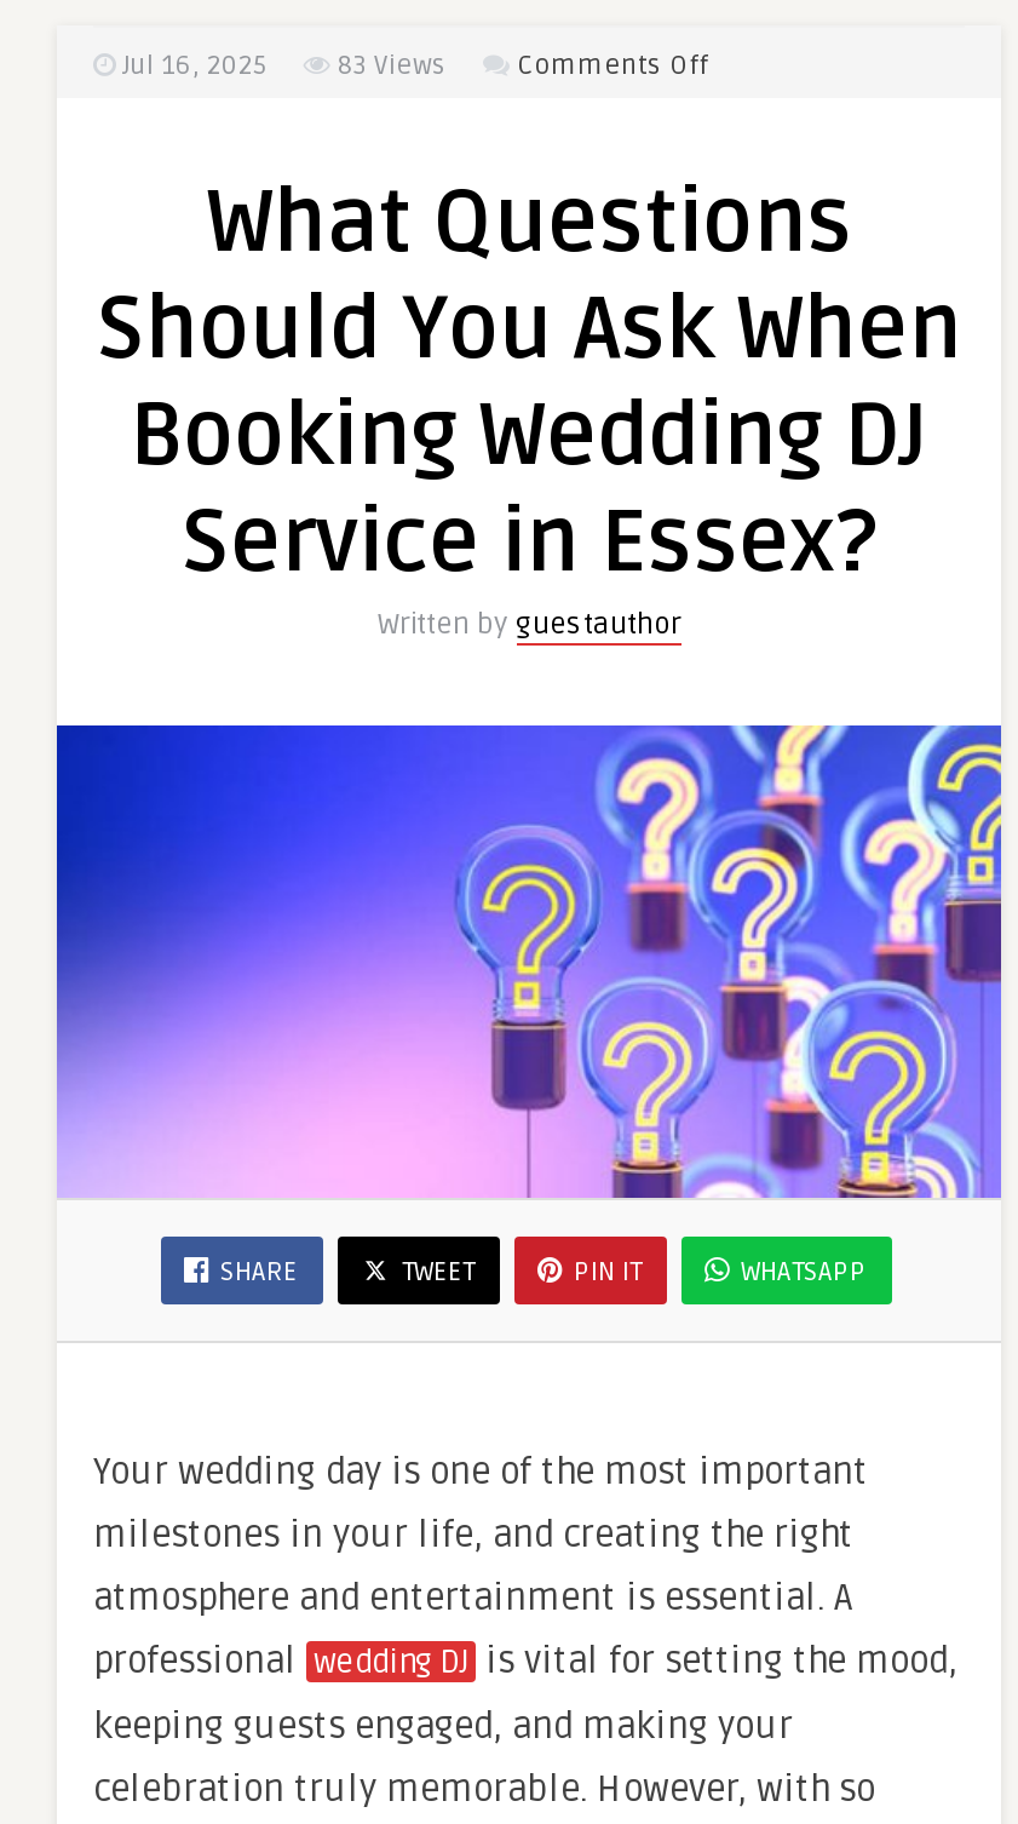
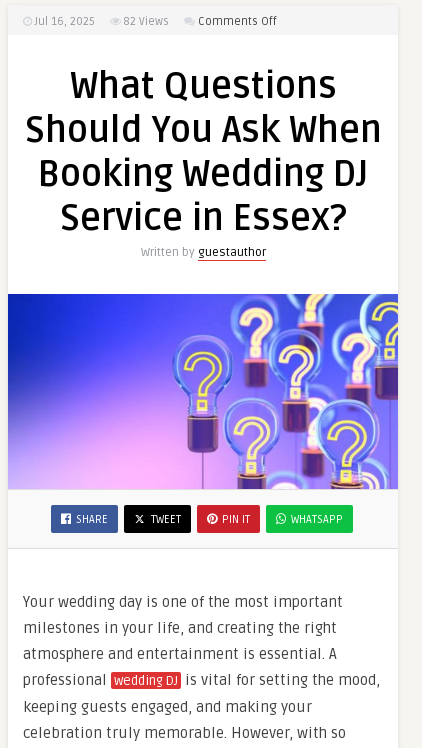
[115,50,447,81] Jul 16, 2025 83 Views -> [32,15,169,28] Jul 16, 2025 82 Views

